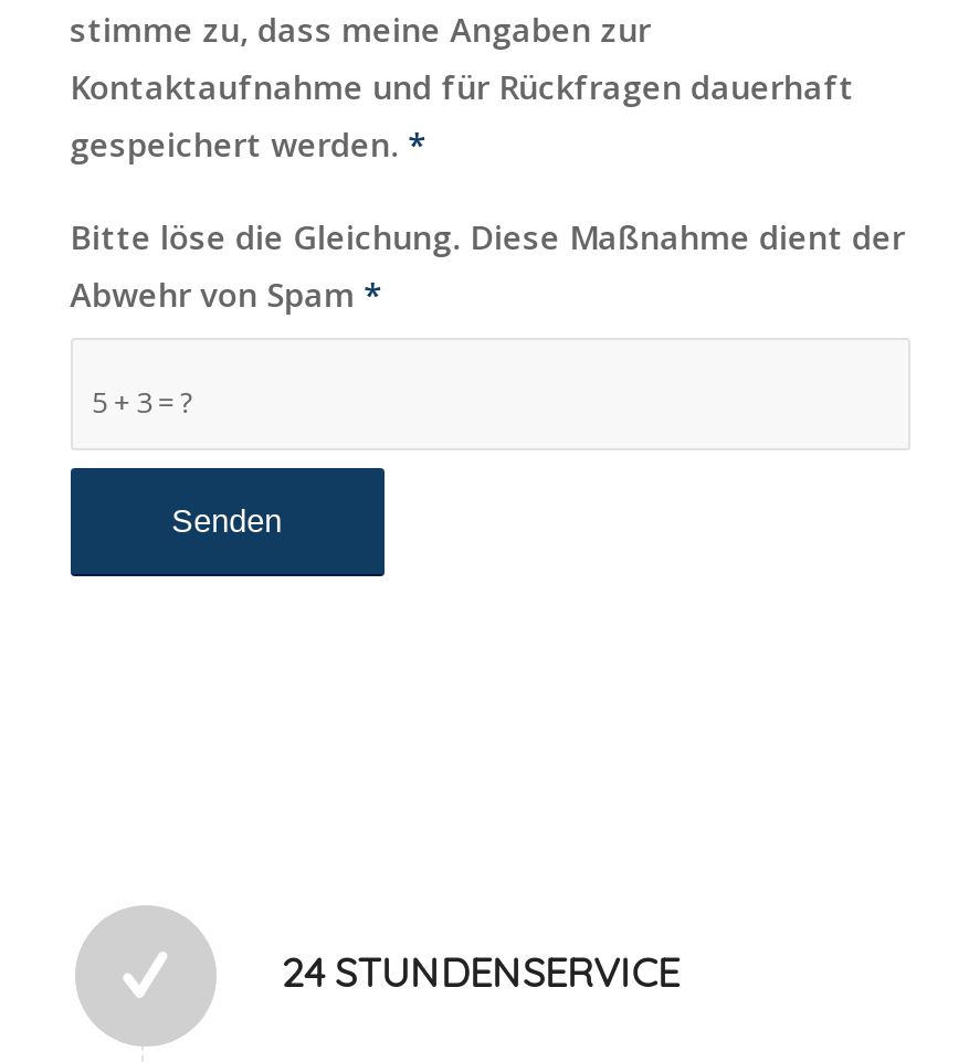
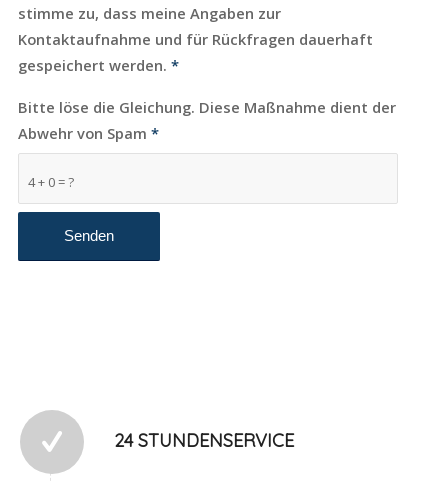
[92,383,194,423] 5 + 3 = ? -> [28,173,74,191] 4 + 0 = ?

